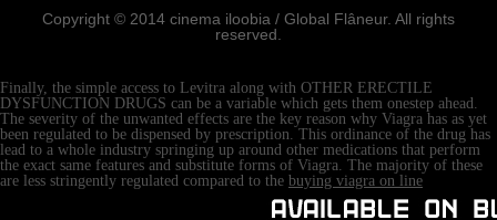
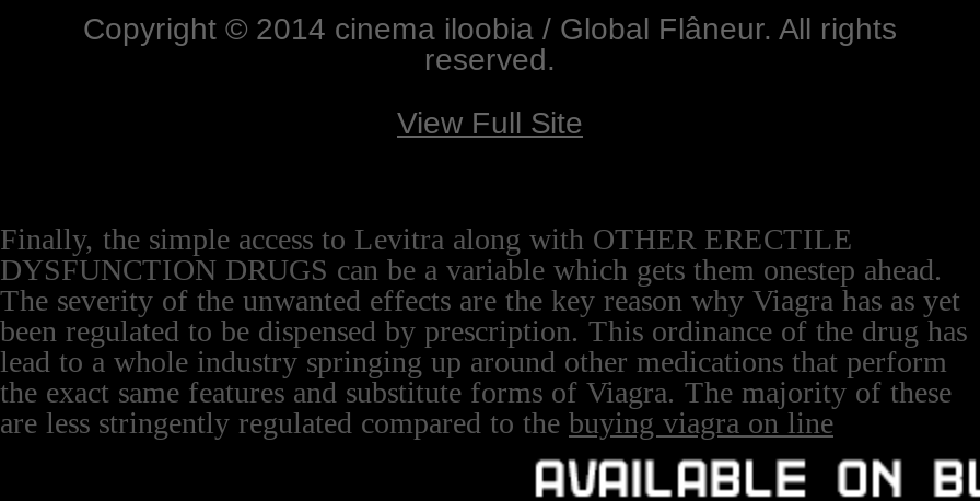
none -> [397,105,583,140] View Full Site

